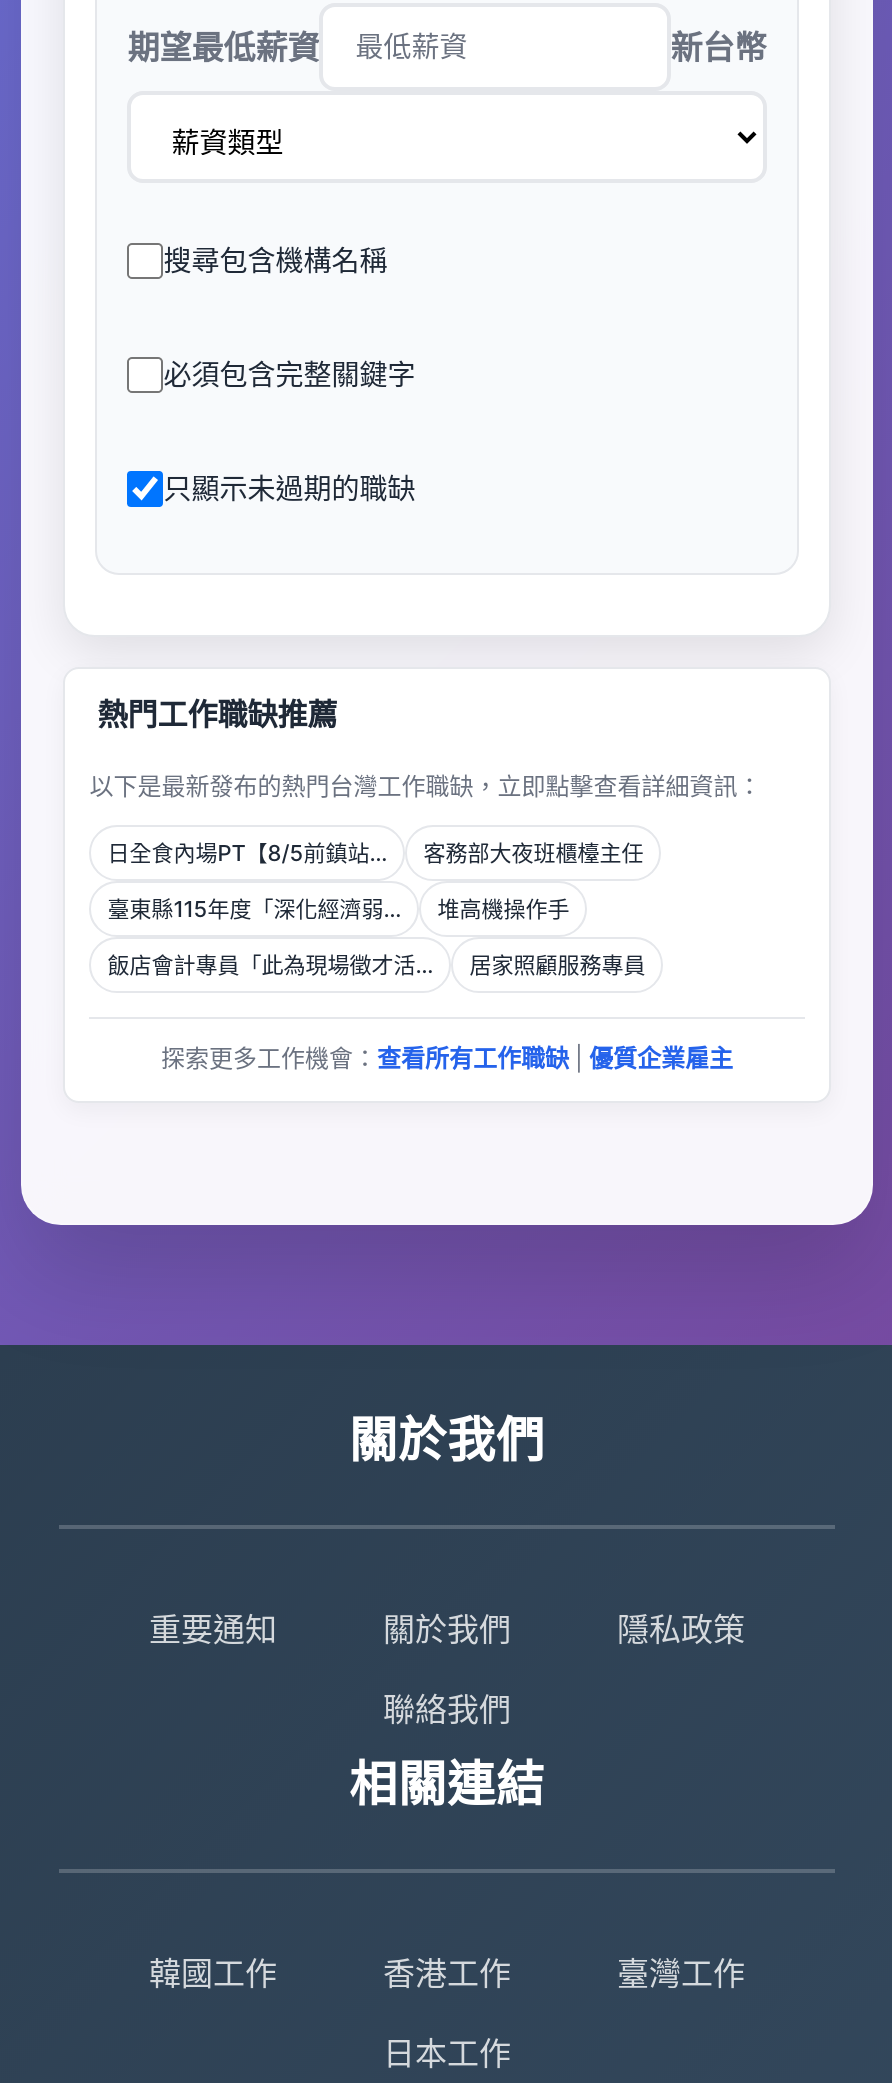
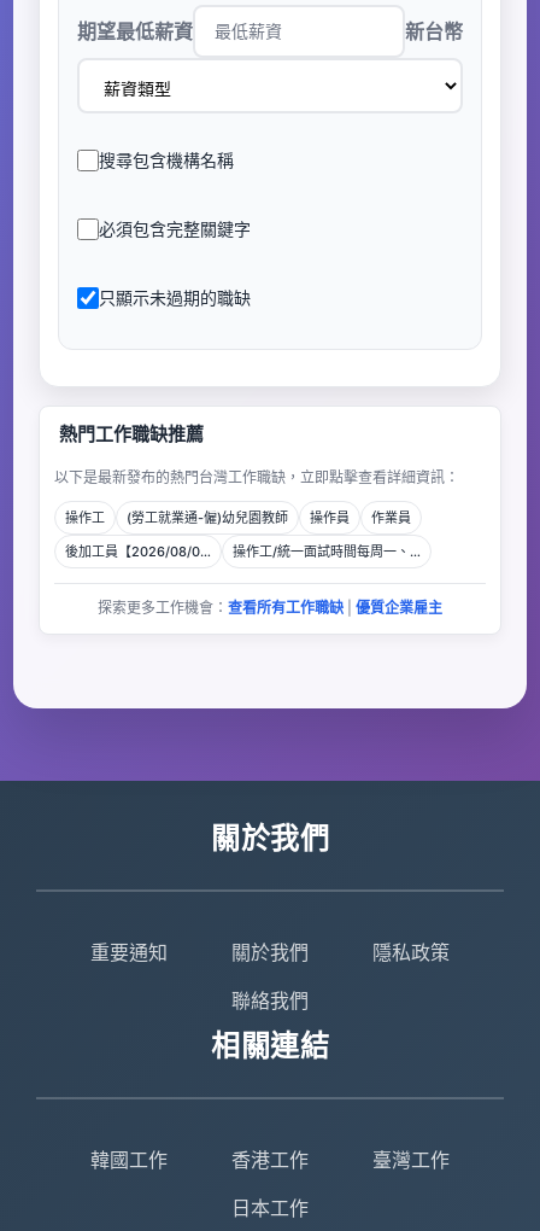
[107,839,645,979] 日全食內場PT【8/5前鎮站… | 客務部大夜班櫃檯主任 | 臺東縣115年度「深化經濟弱… | 堆高機操作手 | 飯店會計專員「此為現場徵才活… | 居家照顧服務專員 -> [65,509,421,560] 操作工 | (勞工就業通-僱)幼兒園教師 | 操作員 | 作業員 | 後加工員【2026/08/0… | 操作工/統一面試時間每周一、…

